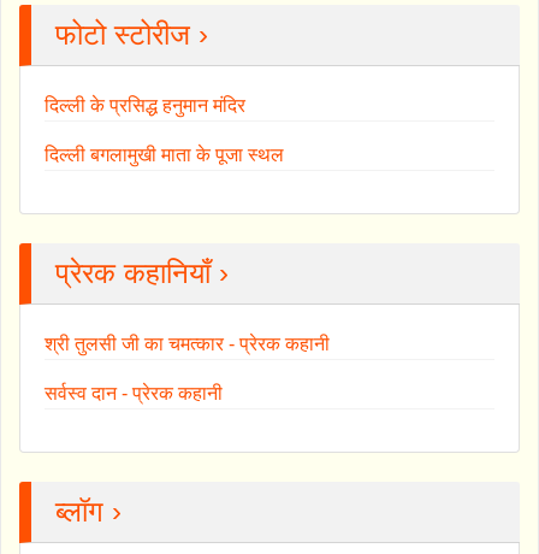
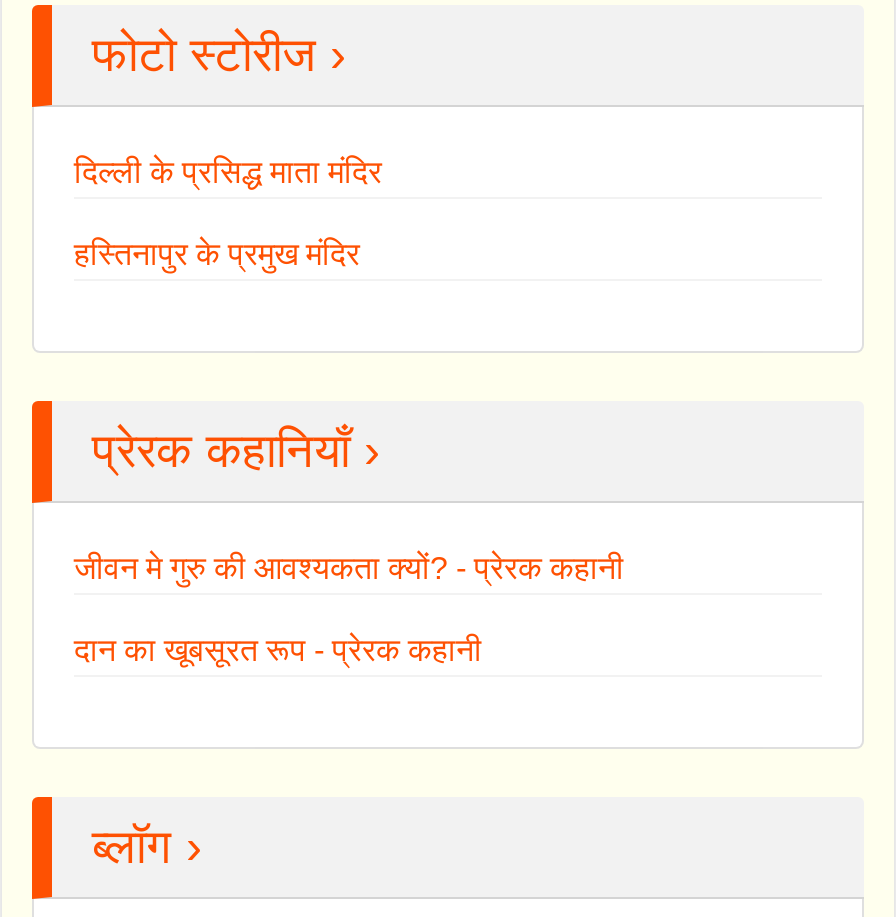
[45,96,245,116] दिल्ली के प्रसिद्ध हनुमान मंदिर -> [74,156,382,190] दिल्ली के प्रसिद्ध माता मंदिर
[45,145,284,165] दिल्ली बगलामुखी माता के पूजा स्थल -> [74,238,360,272] हस्तिनापुर के प्रमुख मंदिर
[45,334,330,354] श्री तुलसी जी का चमत्कार - प्रेरक कहानी -> [74,552,624,586] जीवन मे गुरु की आवश्यकता क्यों? - प्रेरक कहानी
[45,383,223,404] सर्वस्व दान - प्रेरक कहानी -> [74,634,482,668] दान का खूबसूरत रूप - प्रेरक कहानी

